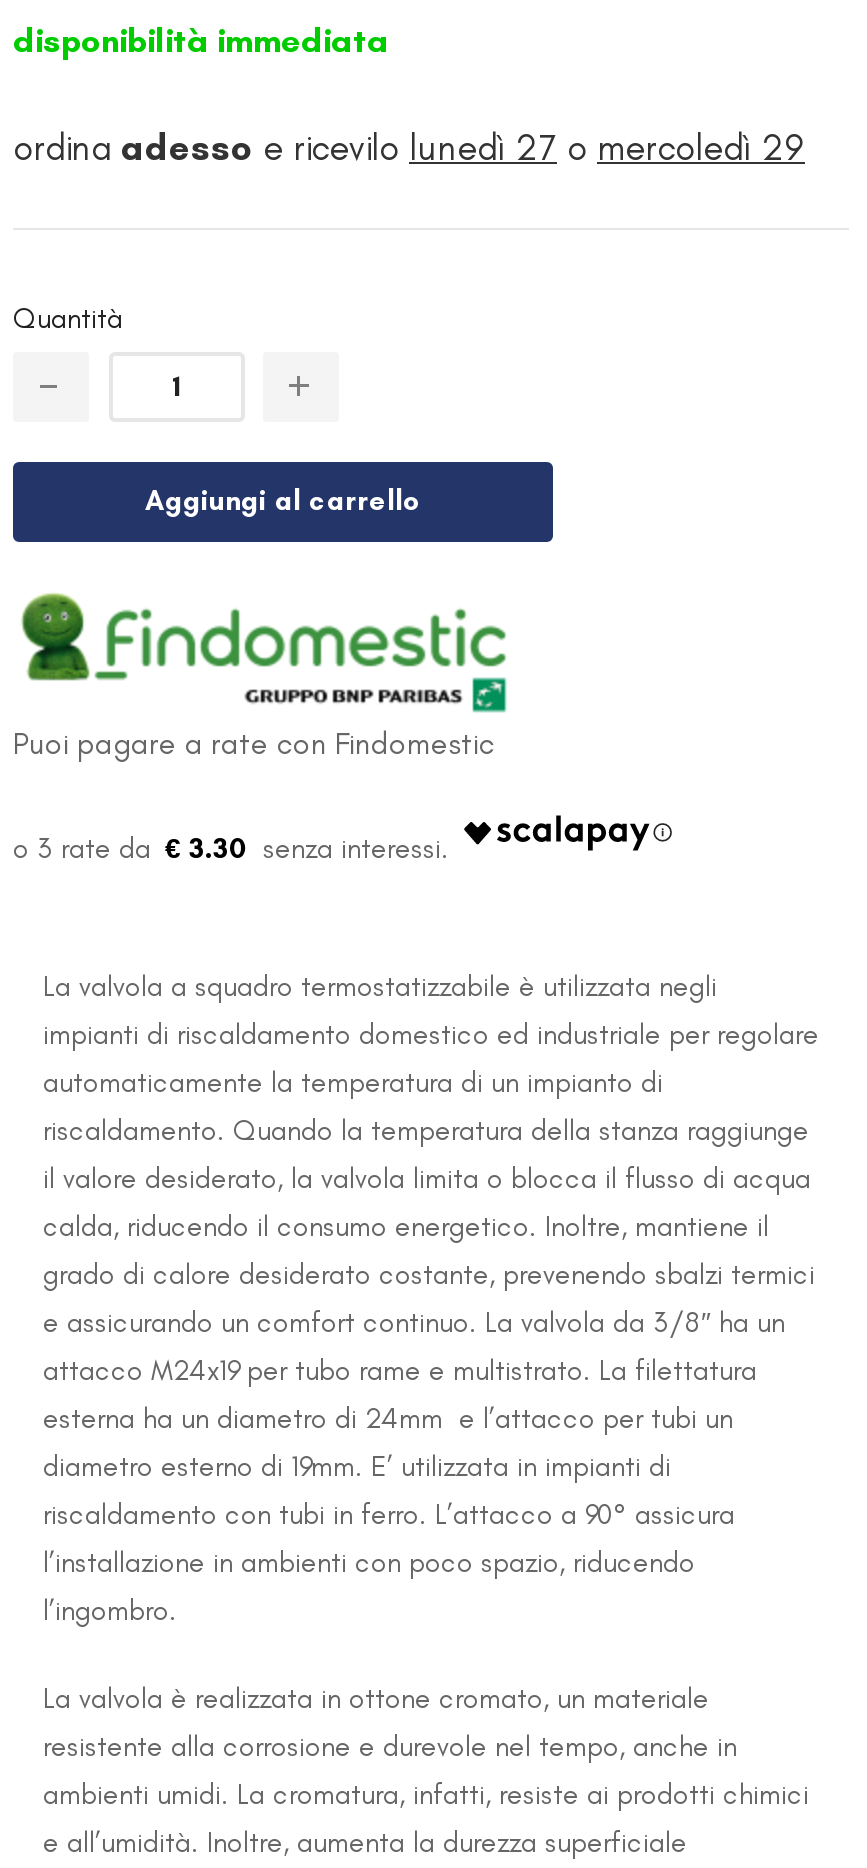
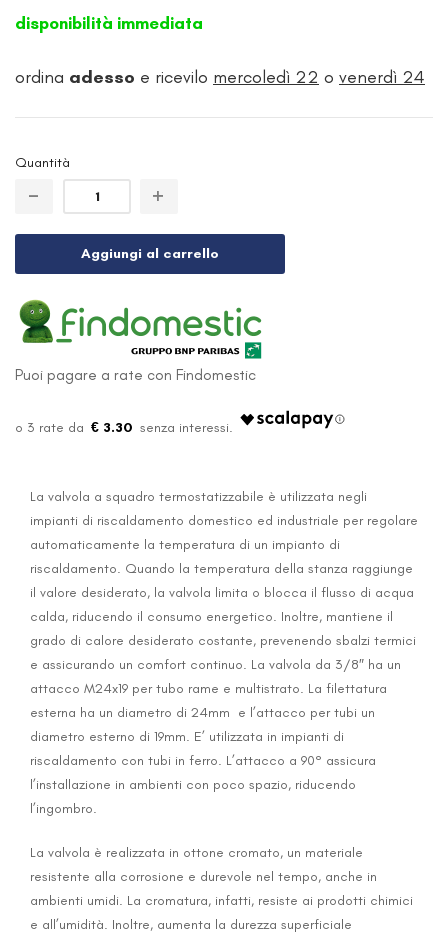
[13,126,805,170] ordina adesso e ricevilo lunedì 27 o mercoledì 29 -> [15,66,425,88] ordina adesso e ricevilo mercoledì 22 o venerdì 24

